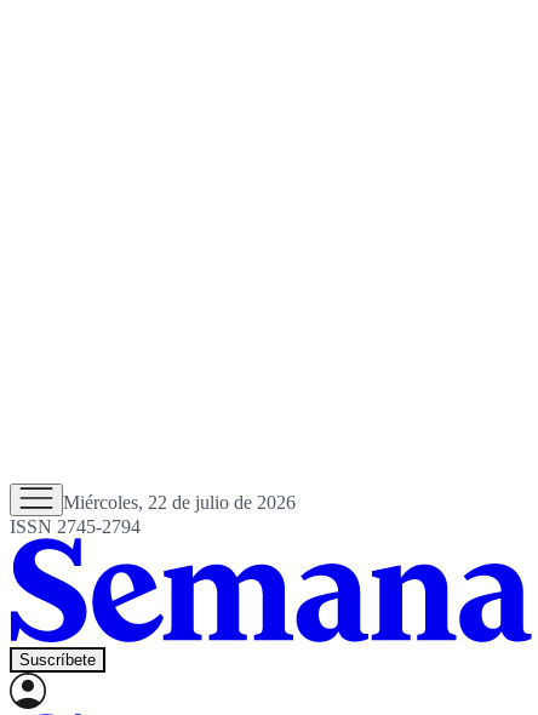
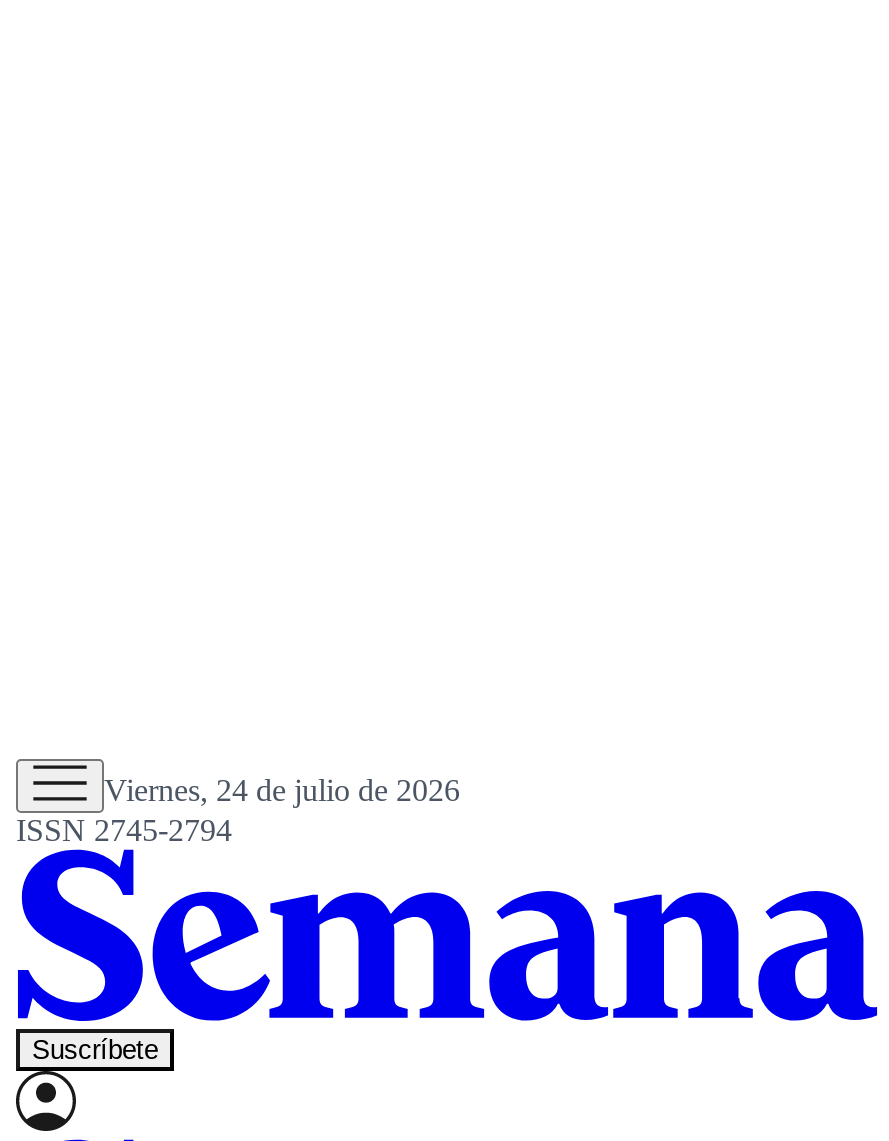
[63,492,296,513] Miércoles, 22 de julio de 2026 -> [104,773,460,807] Viernes, 24 de julio de 2026

